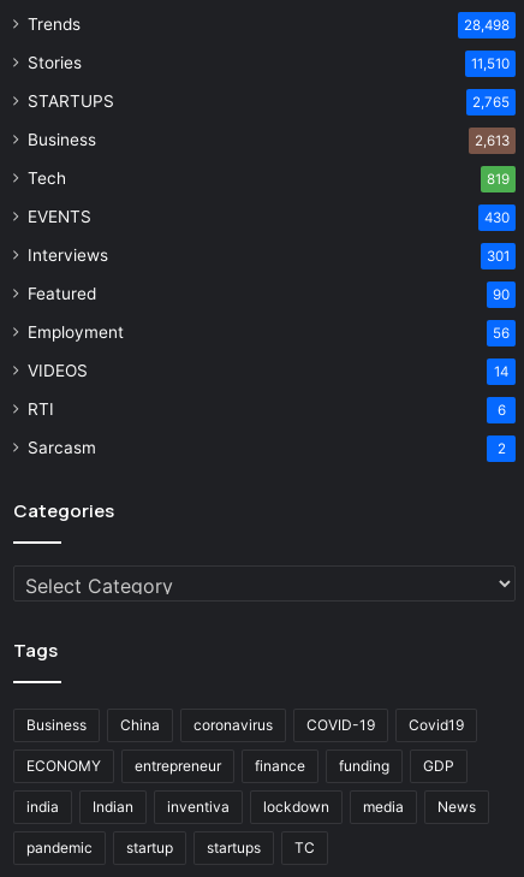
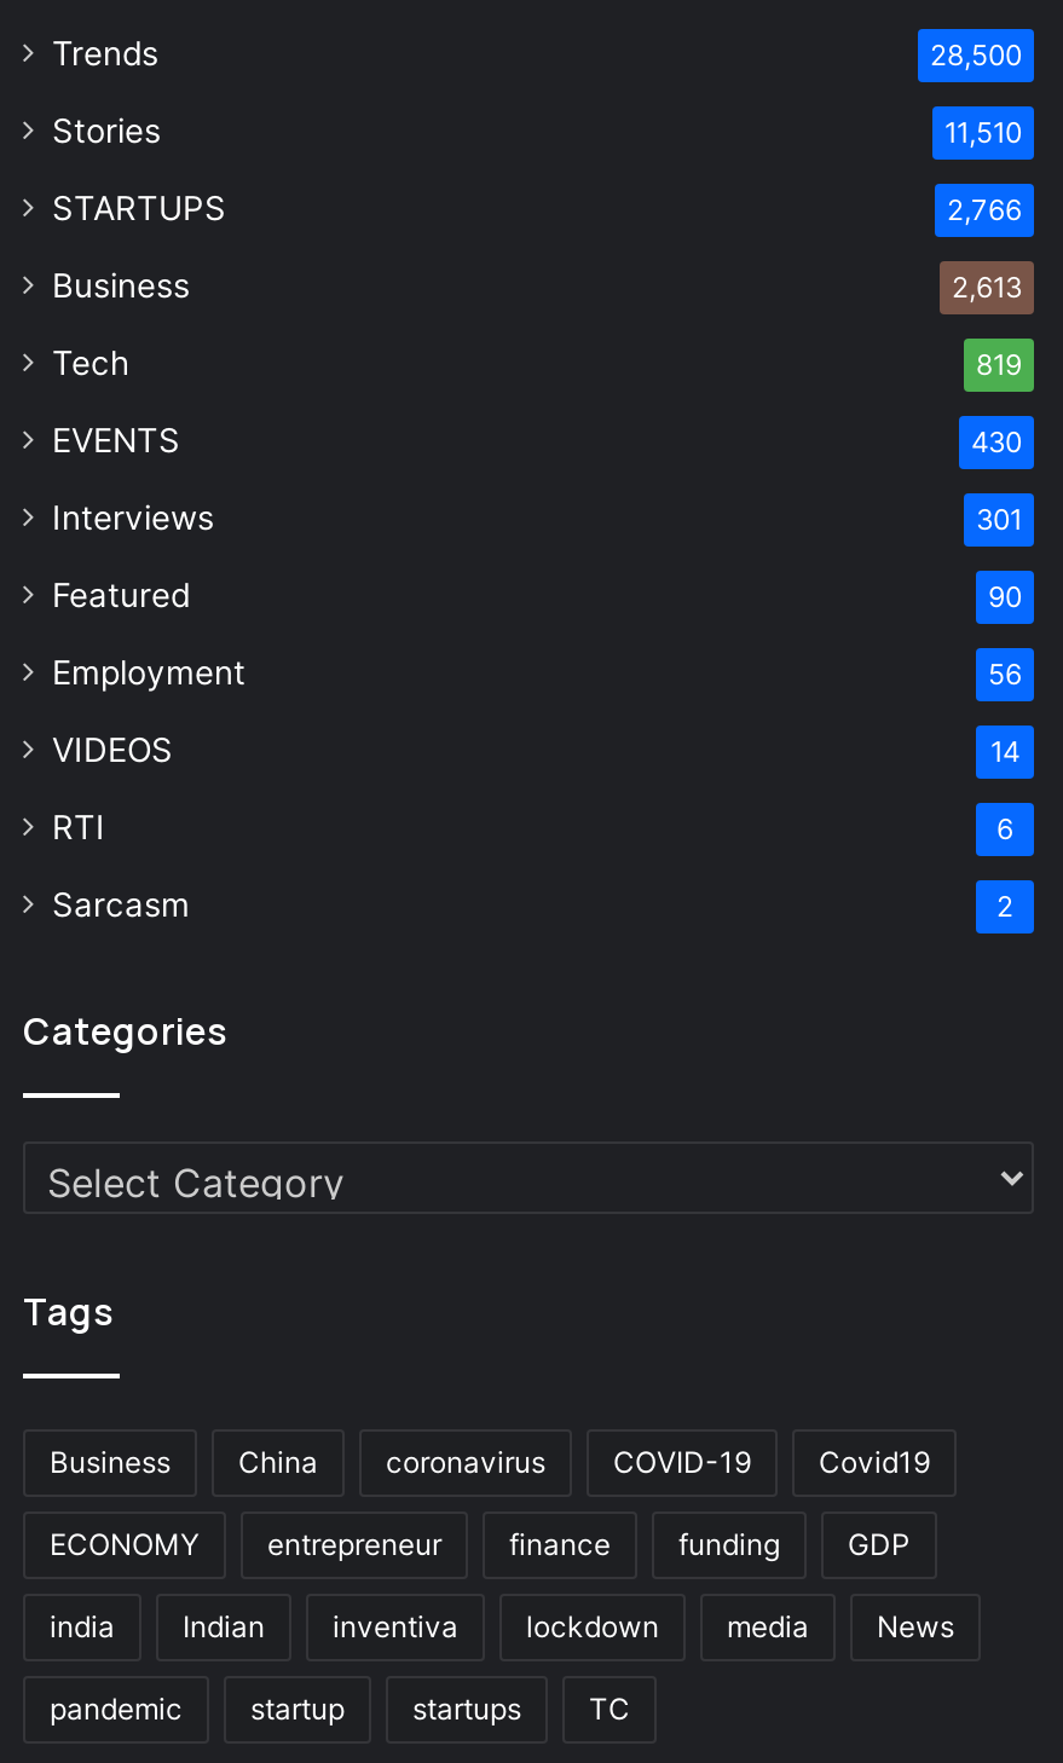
[464,16,510,33] 28,498 -> [930,38,1022,72] 28,500
[472,93,510,110] 2,765 -> [947,193,1022,227] 2,766

